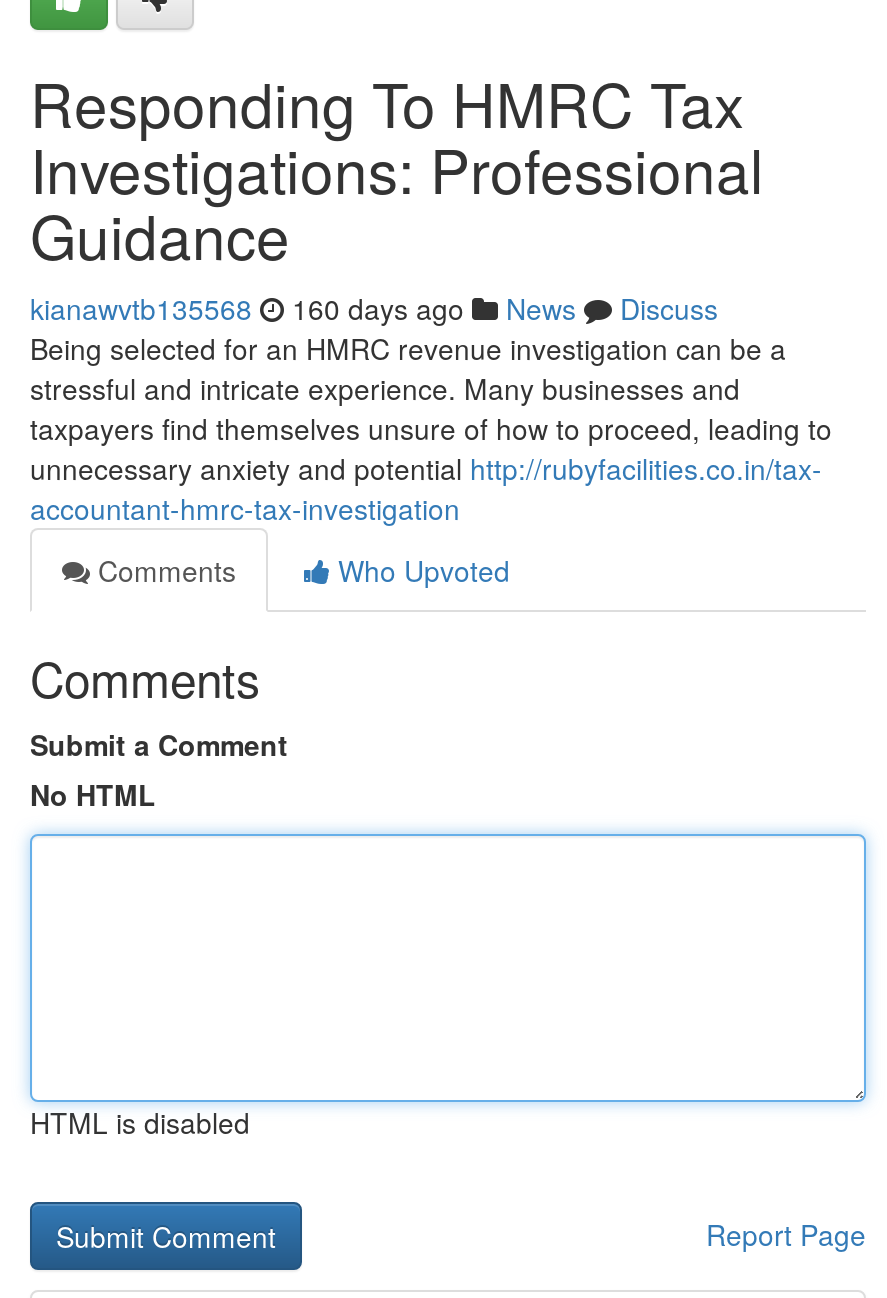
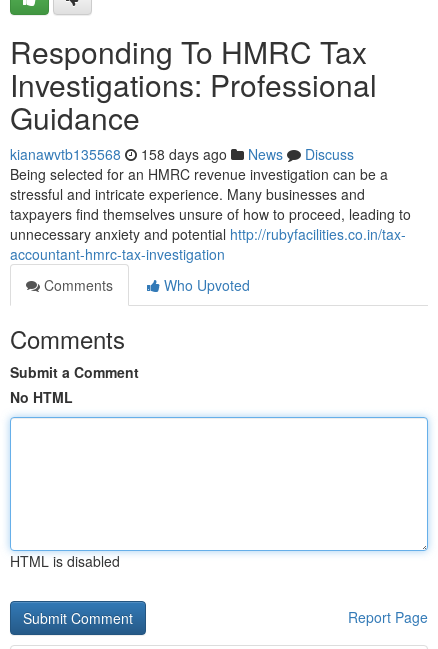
[30,288,718,328] kianawvtb135568 160 days ago News Discuss -> [10,144,354,164] kianawvtb135568 158 days ago News Discuss

